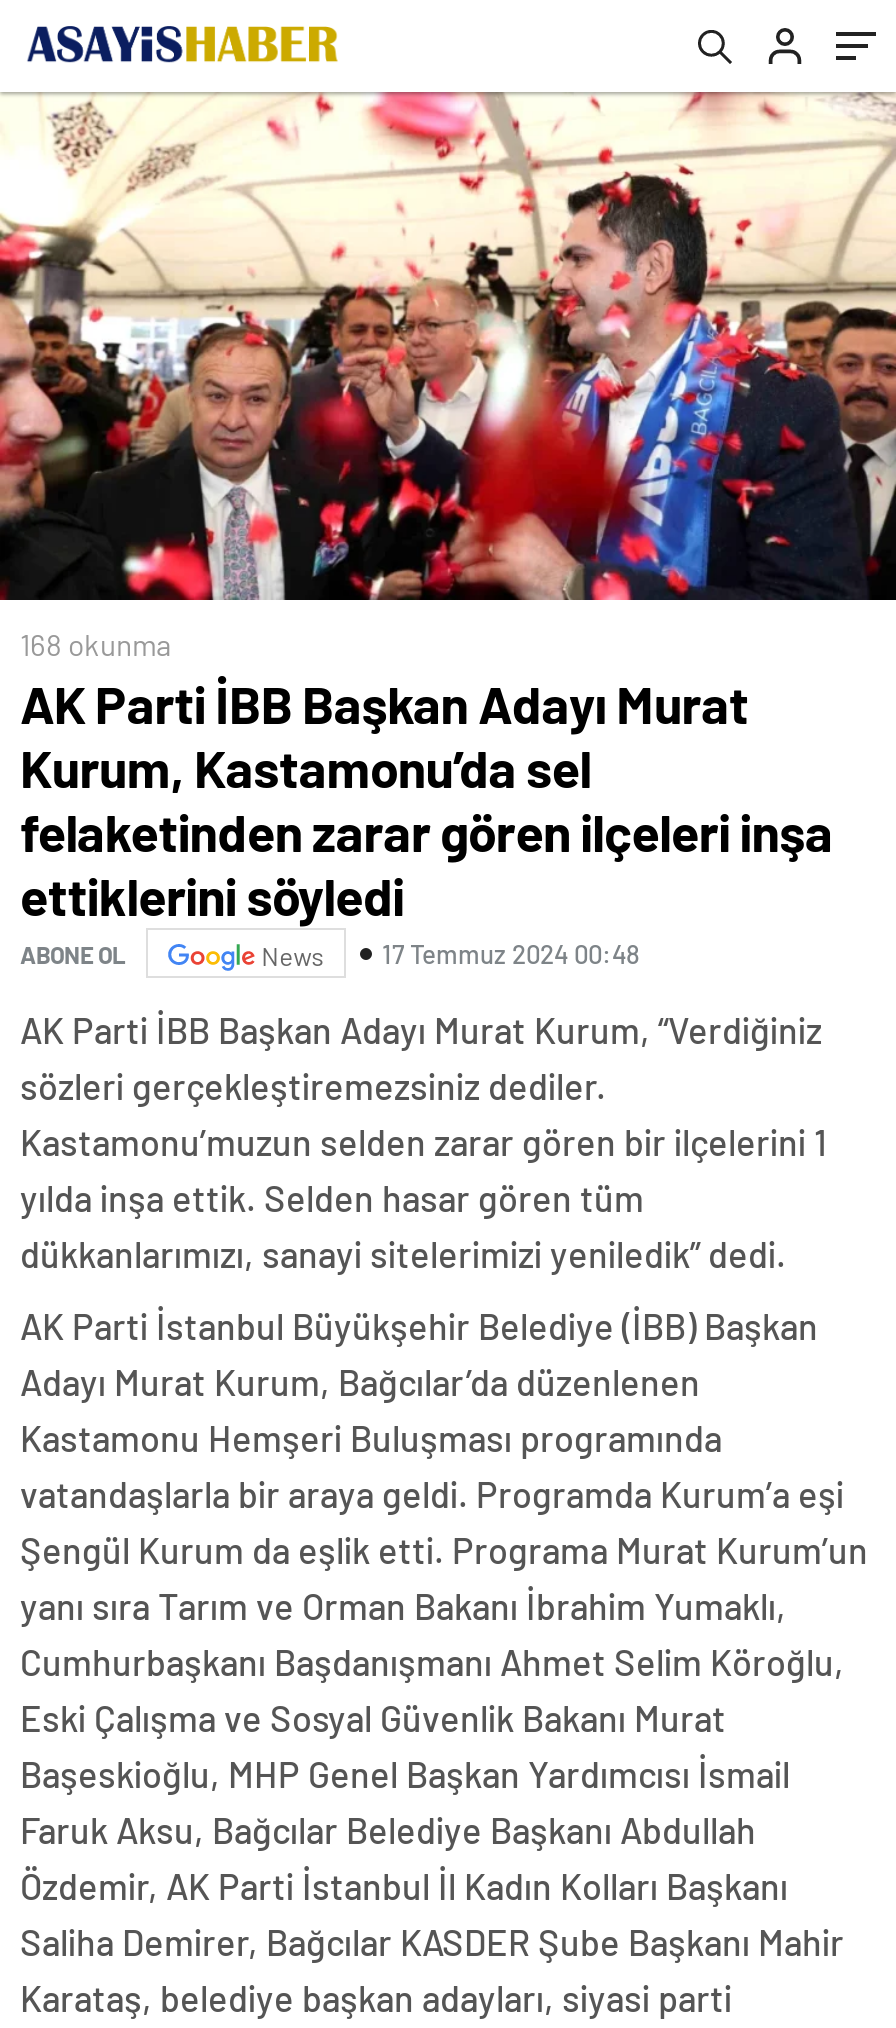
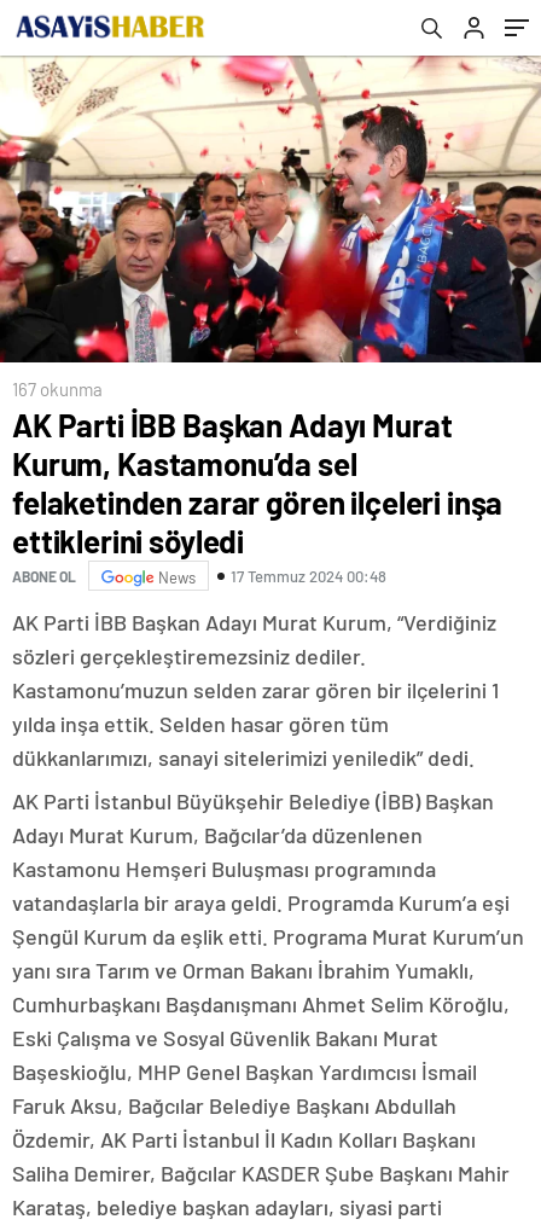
[20,627,172,663] 168 okunma -> [12,378,103,400] 167 okunma

